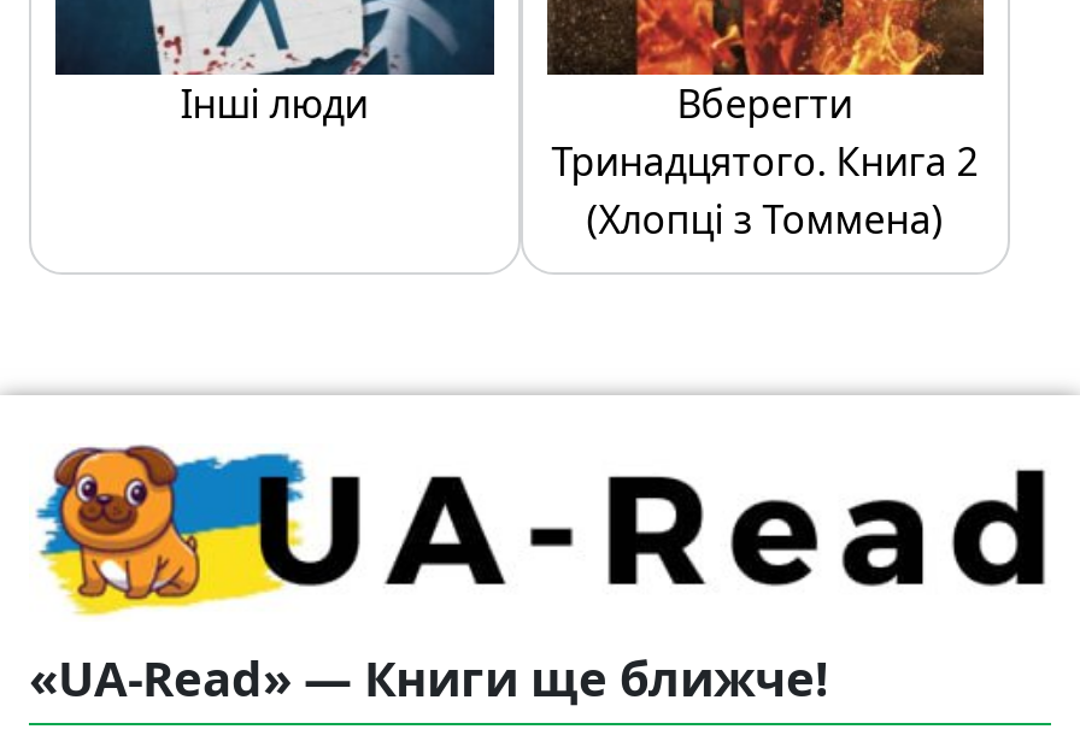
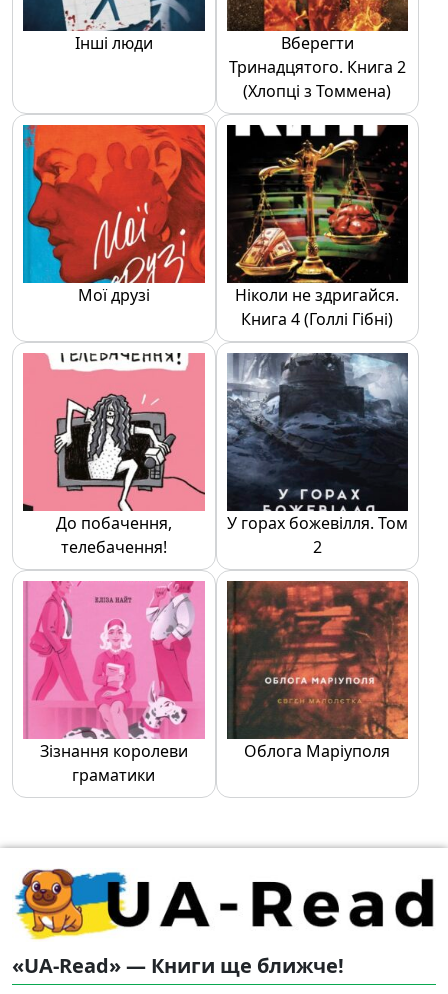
none -> [22,124,399,330] [image] | Мої друзі | Ніколи не здригайся. | Книга 4 (Голлі Гібні)
none -> [22,352,206,558] [image] | До побачення, | телебачення!
none -> [22,580,206,786] [image] | Зізнання королеви | граматики
none -> [226,352,409,558] [image] | У горах божевілля. Том | 2
none -> [226,580,409,762] [image] | Облога Маріуполя
none -> [227,124,409,277] [image]

